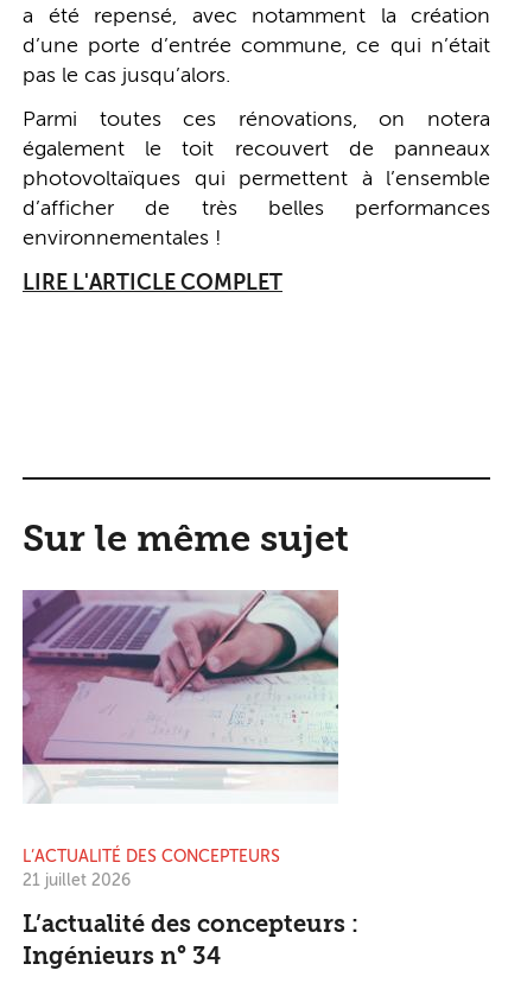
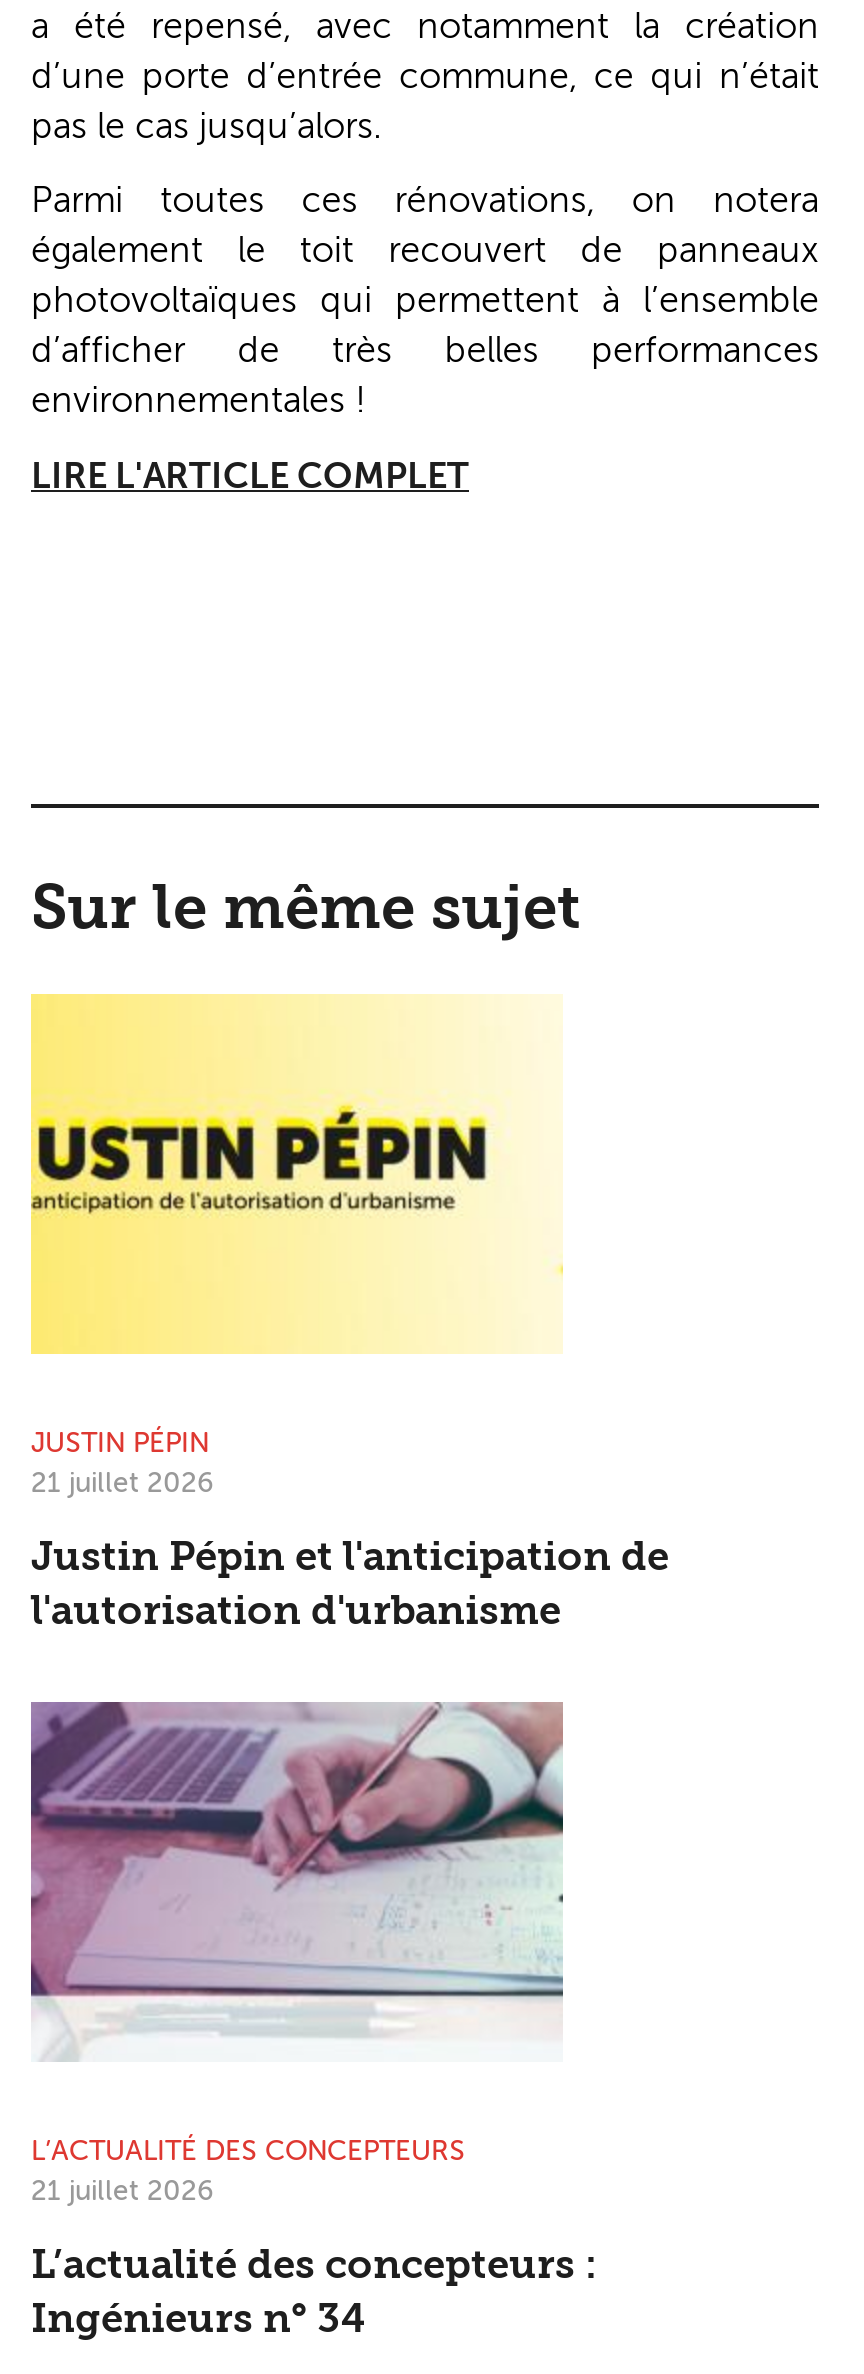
none -> [29,992,669,1635] [image] | JUSTIN PÉPIN | 21 juillet 2026 | Justin Pépin et l'anticipation de | l'autorisation d'urbanisme

